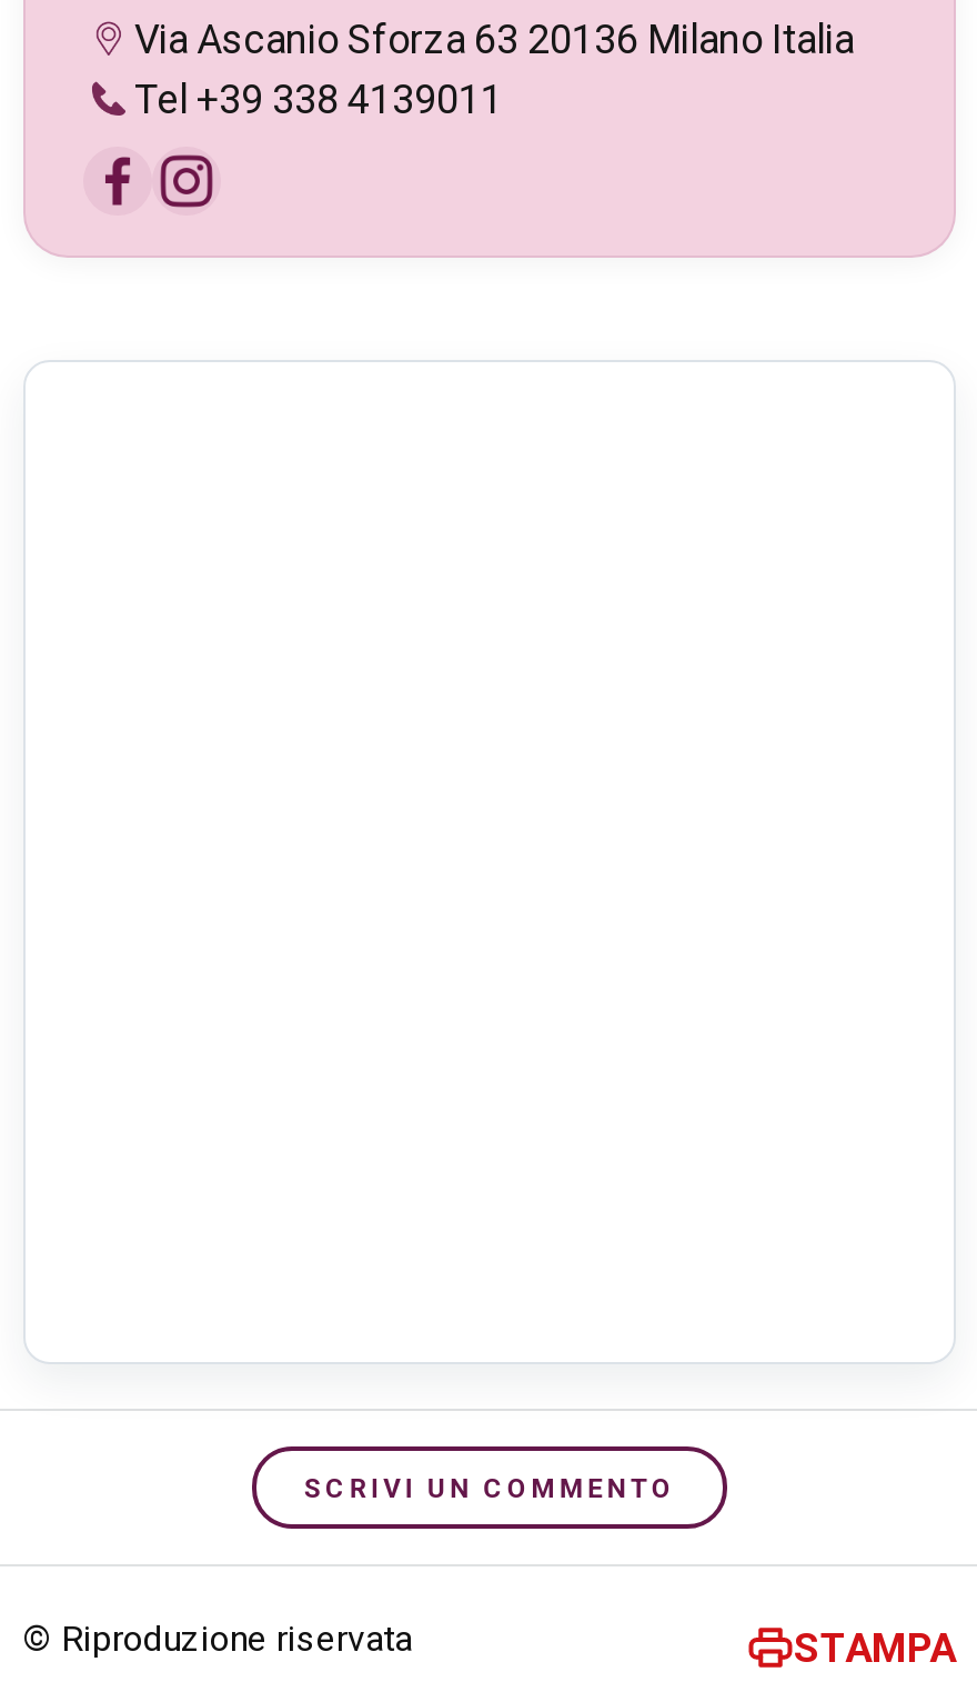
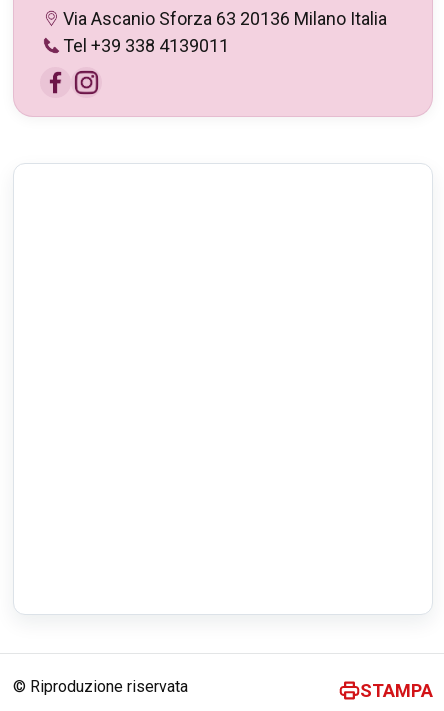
[304,1473,675,1504] SCRIVI UN COMMENTO -> none

